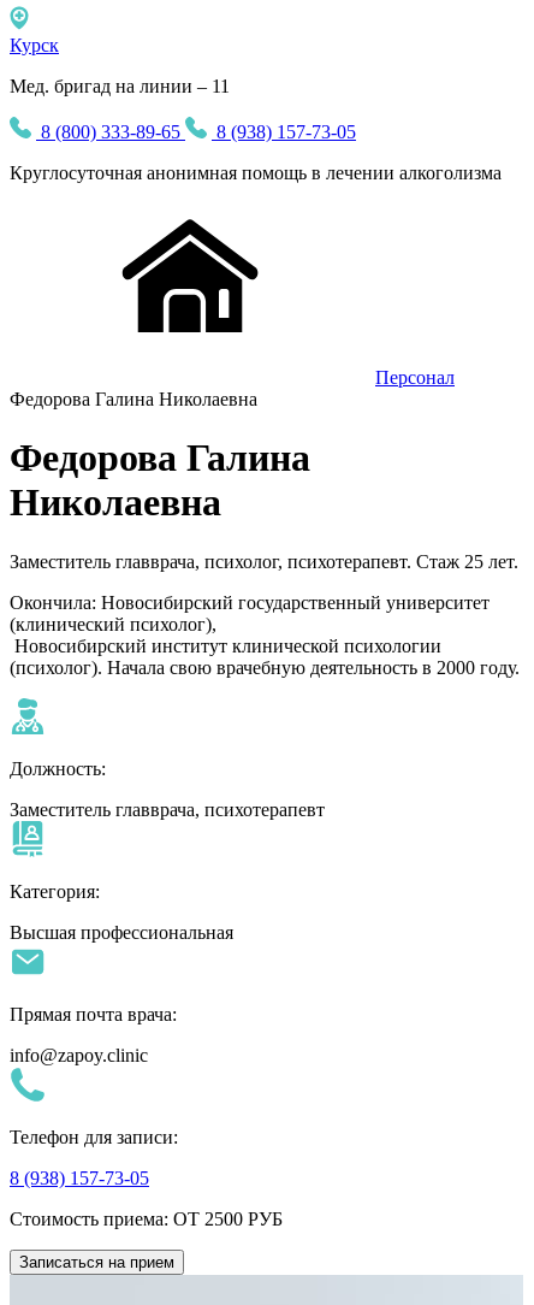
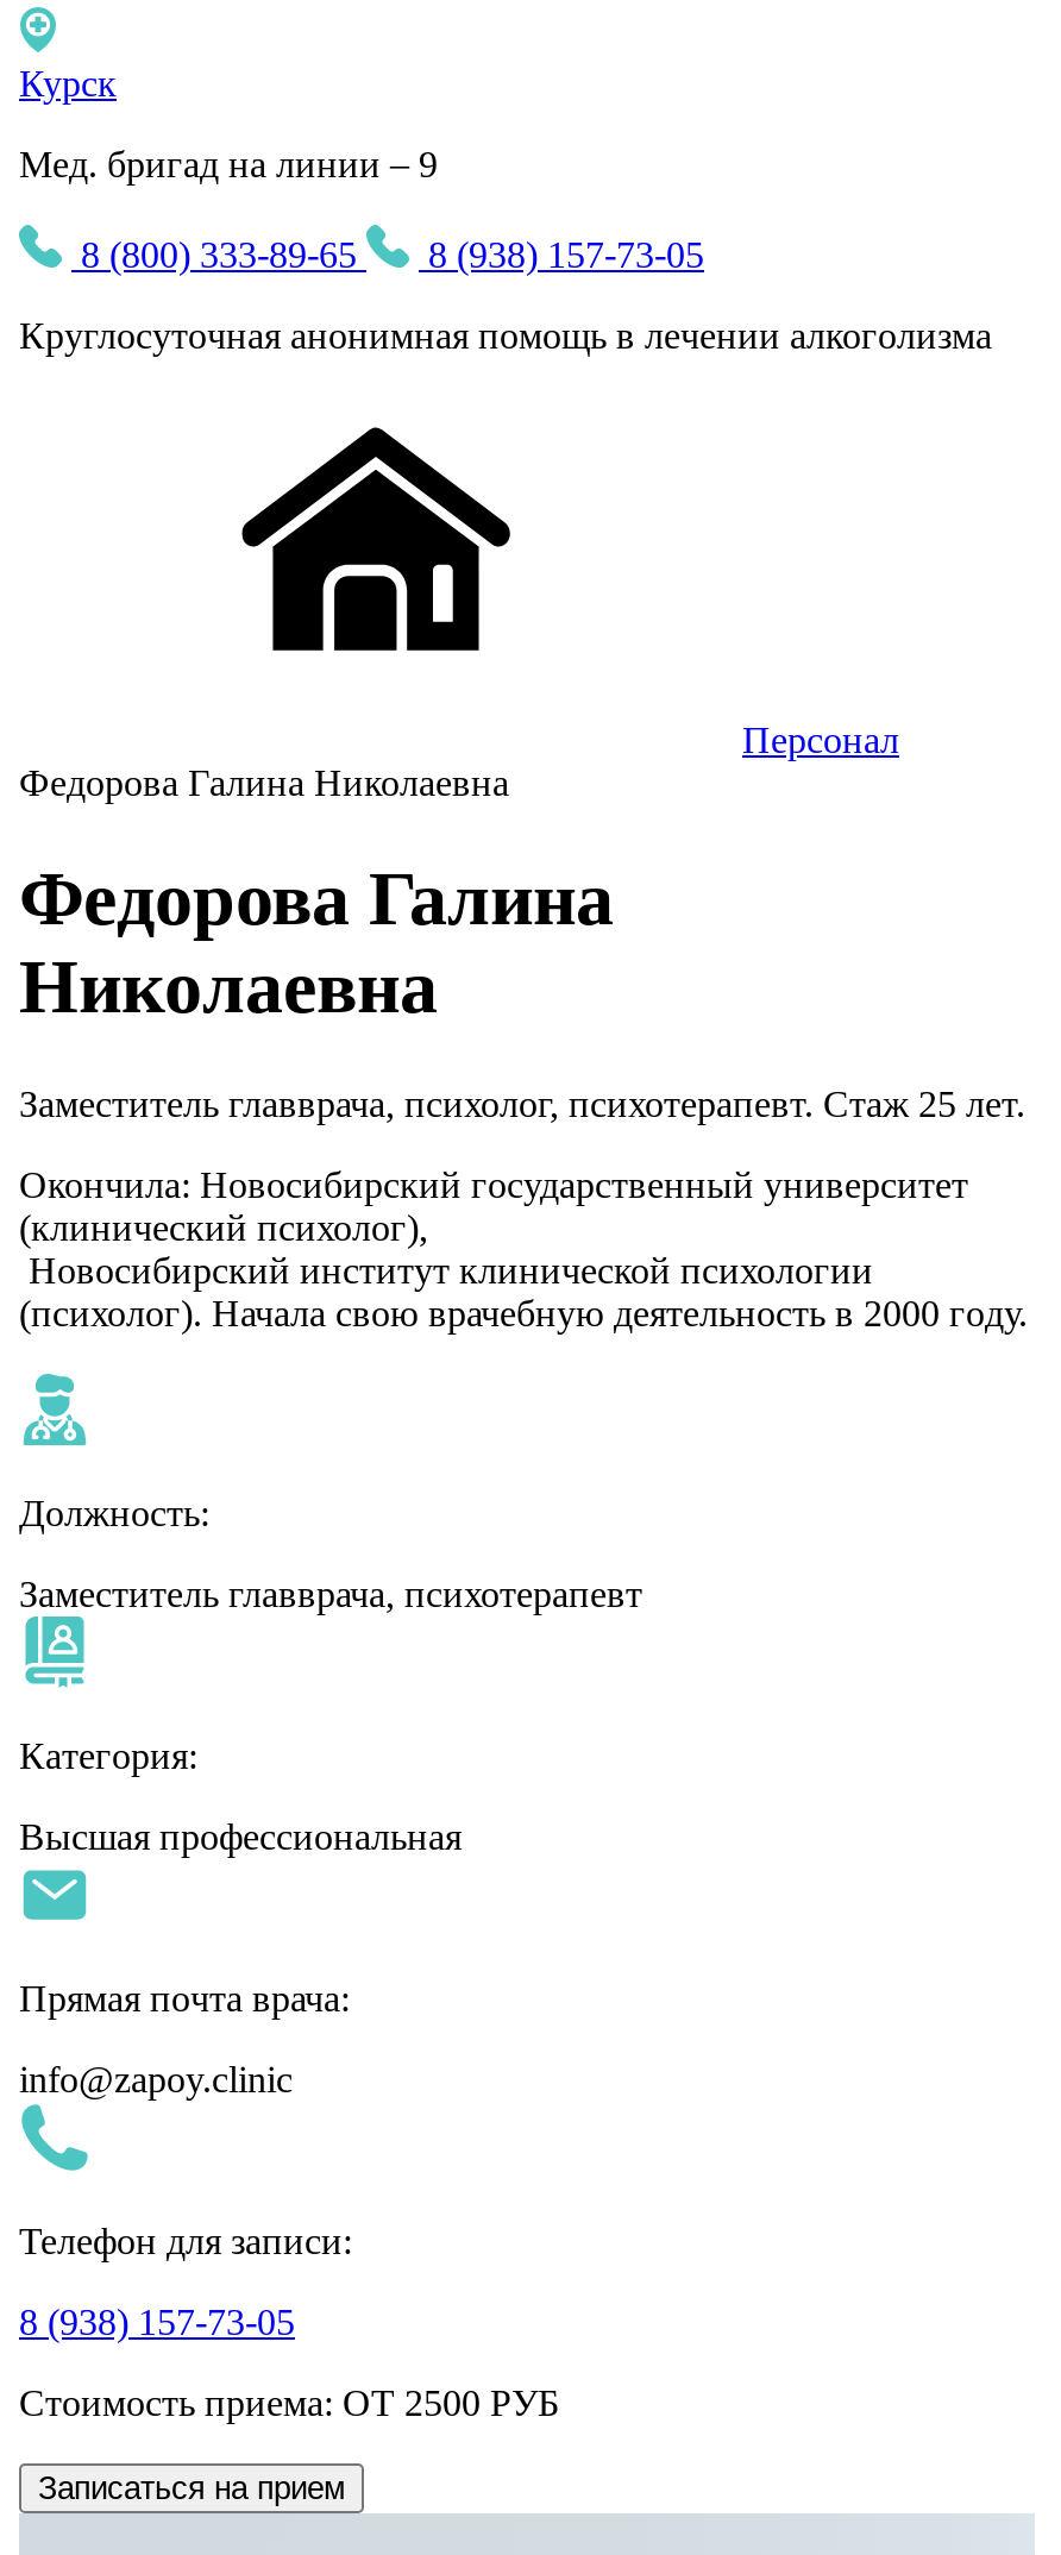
[10,76,230,96] Мед. бригад на линии – 11 -> [19,144,438,184] Мед. бригад на линии – 9

